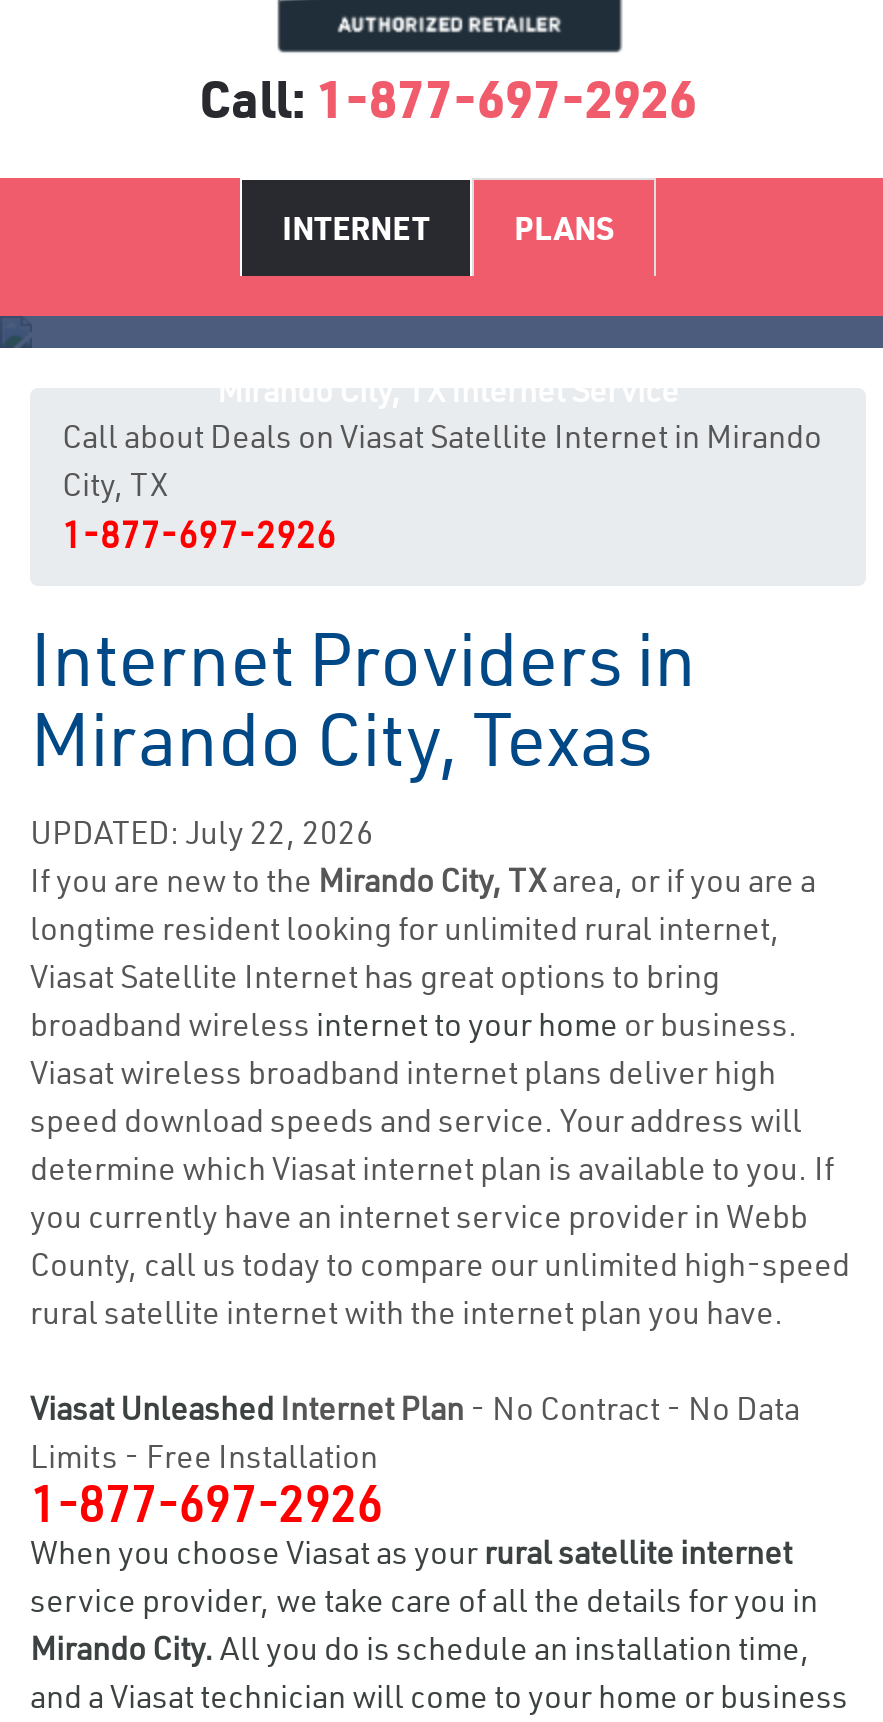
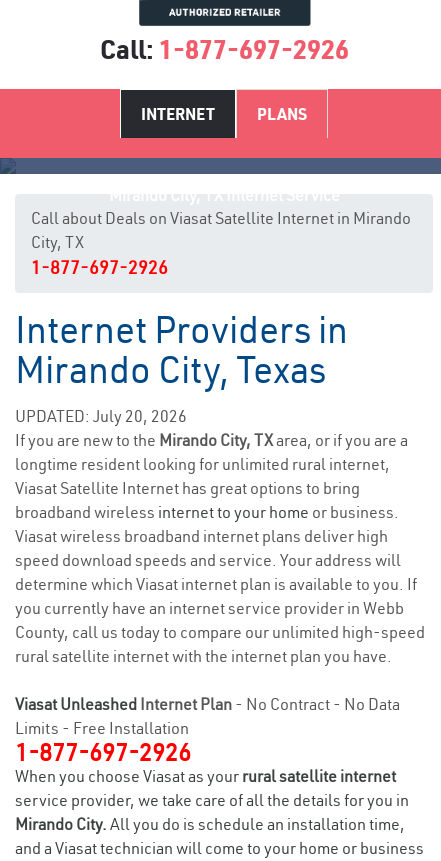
[30,812,374,852] UPDATED: July 22, 2026 -> [15,406,187,426] UPDATED: July 20, 2026

